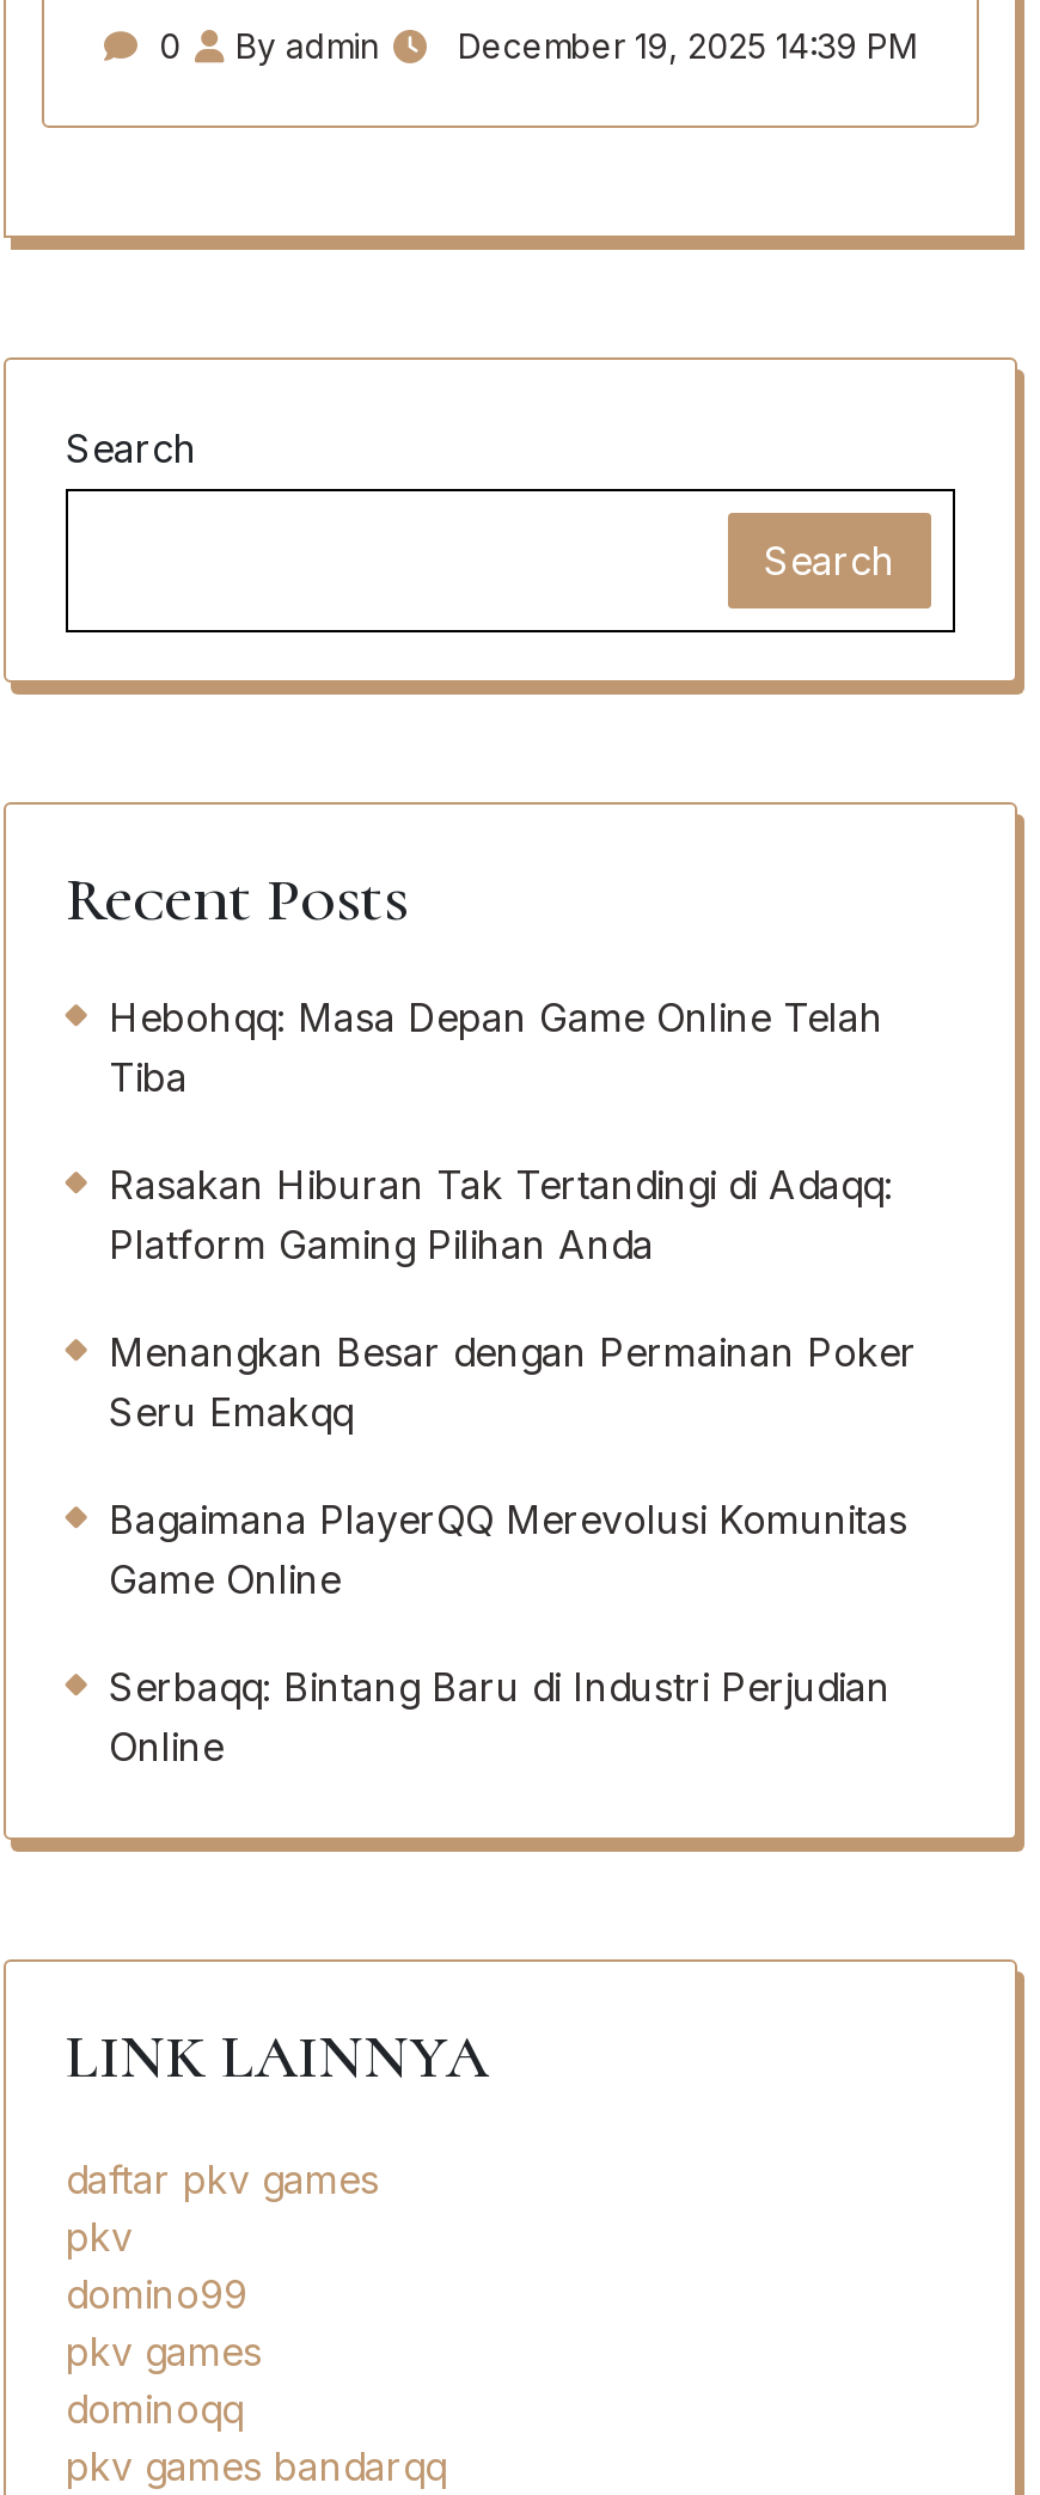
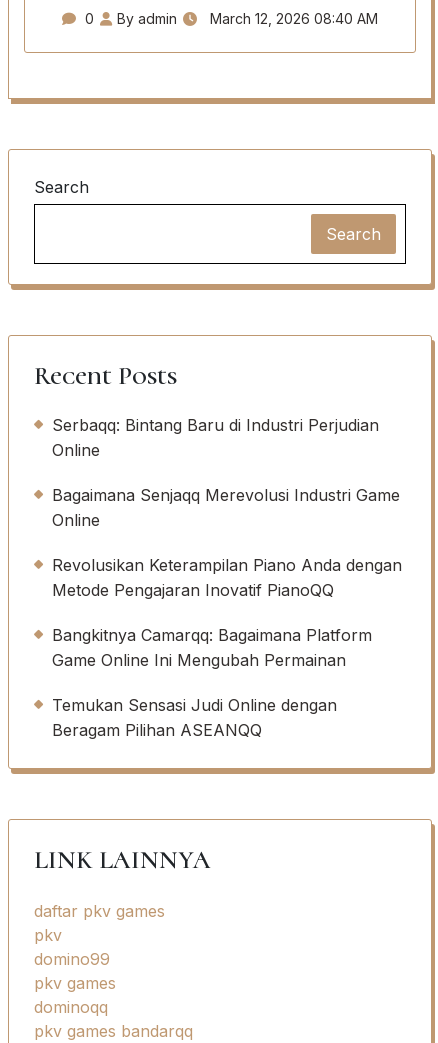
[149,24,917,65] 0 By admin December 19, 2025 14:39 PM -> [81,9,378,26] 0 By admin March 12, 2026 08:40 AM
[109,992,917,1602] Hebohqq: Masa Depan Game Online Telah | Tiba | Rasakan Hiburan Tak Tertandingi di Adaqq: | Platform Gaming Pilihan Anda | Menangkan Besar dengan Permainan Poker | Seru Emakqq | Bagaimana PlayerQQ Merevolusi Komunitas | Game Online -> none
moved [109,1662,891,1769] -> [52,414,379,459]: Serbaqq: Bintang Baru di Industri Perjudian | Online
none -> [52,484,402,739] Bagaimana Senjaqq Merevolusi Industri Game | Online | Revolusikan Keterampilan Piano Anda dengan | Metode Pengajaran Inovatif PianoQQ | Bangkitnya Camarqq: Bagaimana Platform | Game Online Ini Mengubah Permainan | Temukan Sensasi Judi Online dengan | Beragam Pilihan ASEANQQ

